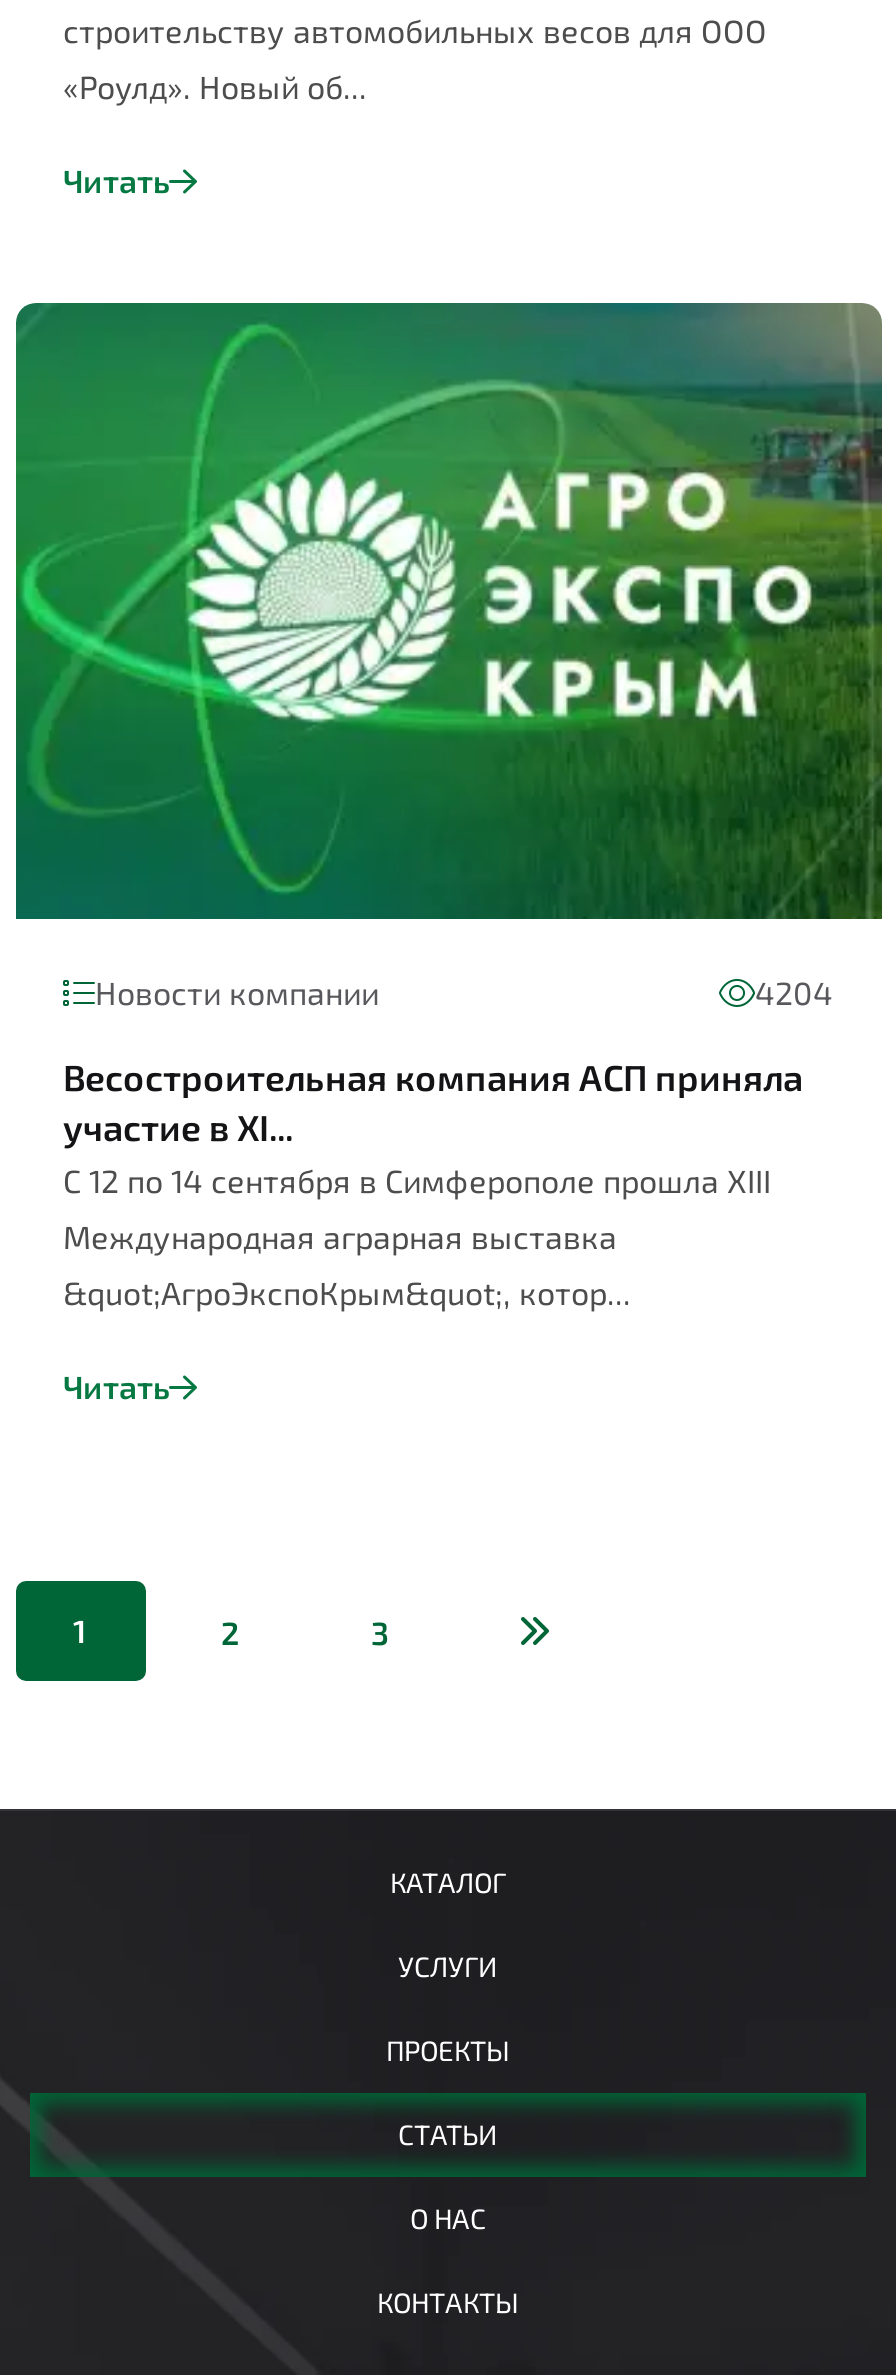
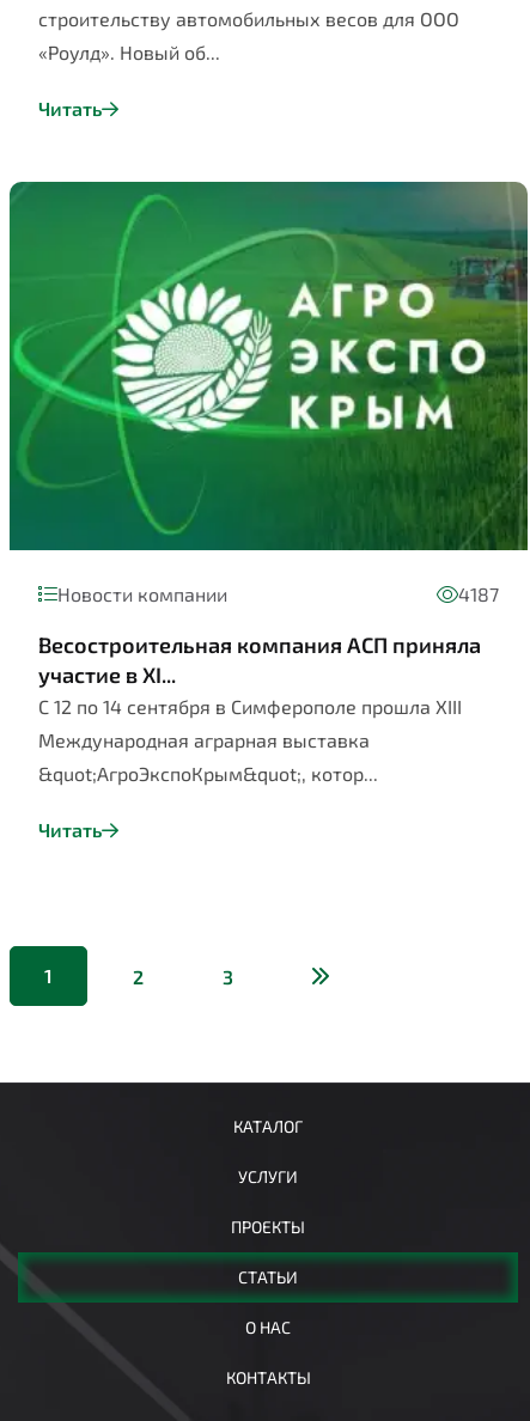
[755,973,833,1011] 4204 -> [458,583,498,605] 4187

